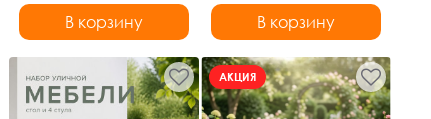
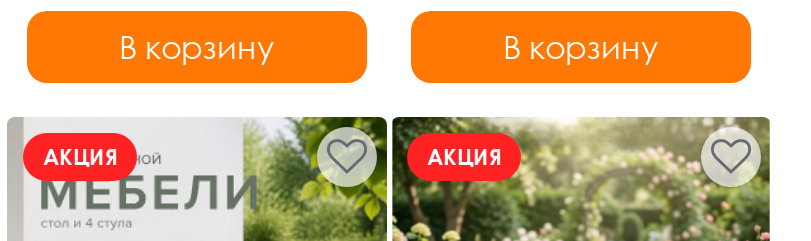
none -> [43,141,117,171] АКЦИЯ

